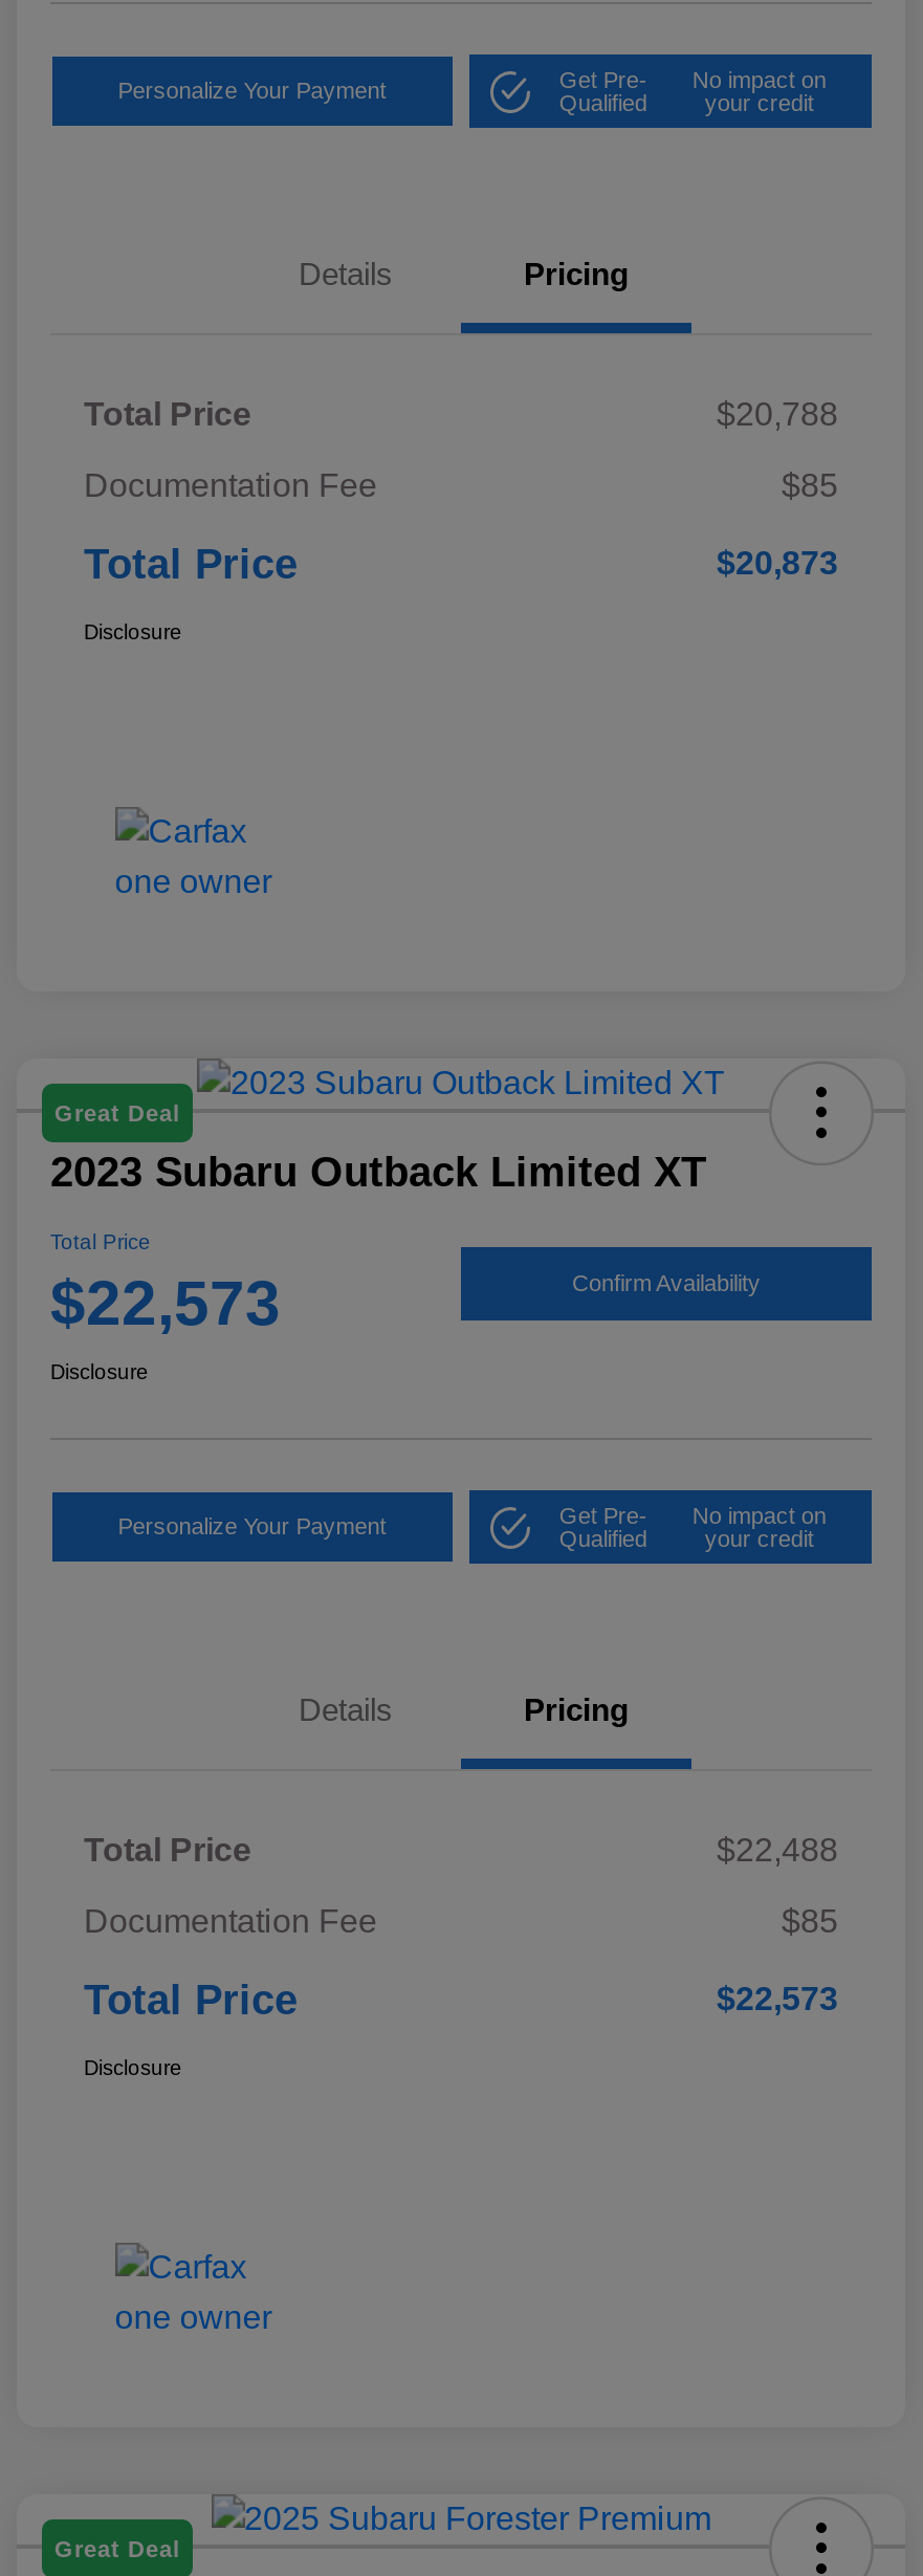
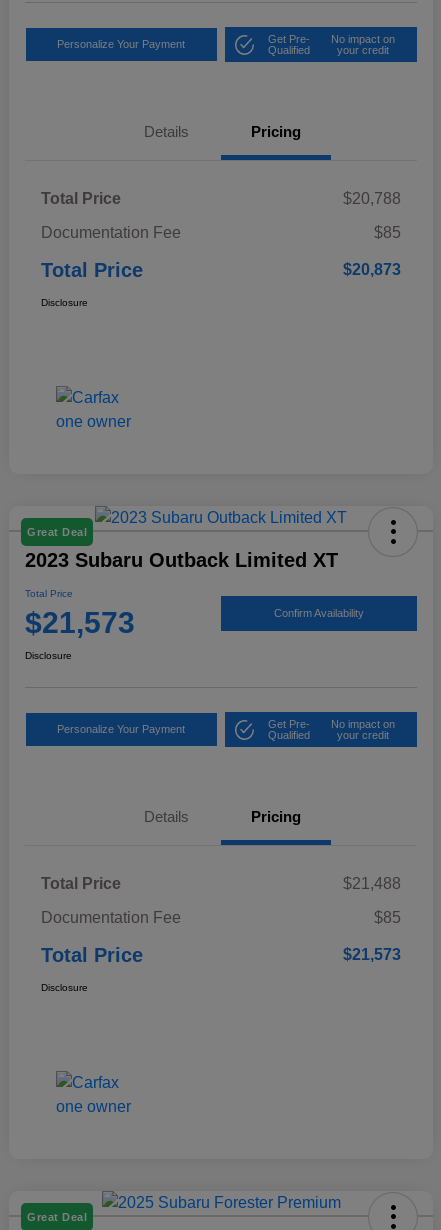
[50,1269,281,1338] $22,573 -> [25,606,135,639] $21,573
[717,1832,838,1868] $22,488 -> [343,875,401,892] $21,488
[717,1981,838,2017] $22,573 -> [343,946,401,963] $21,573

